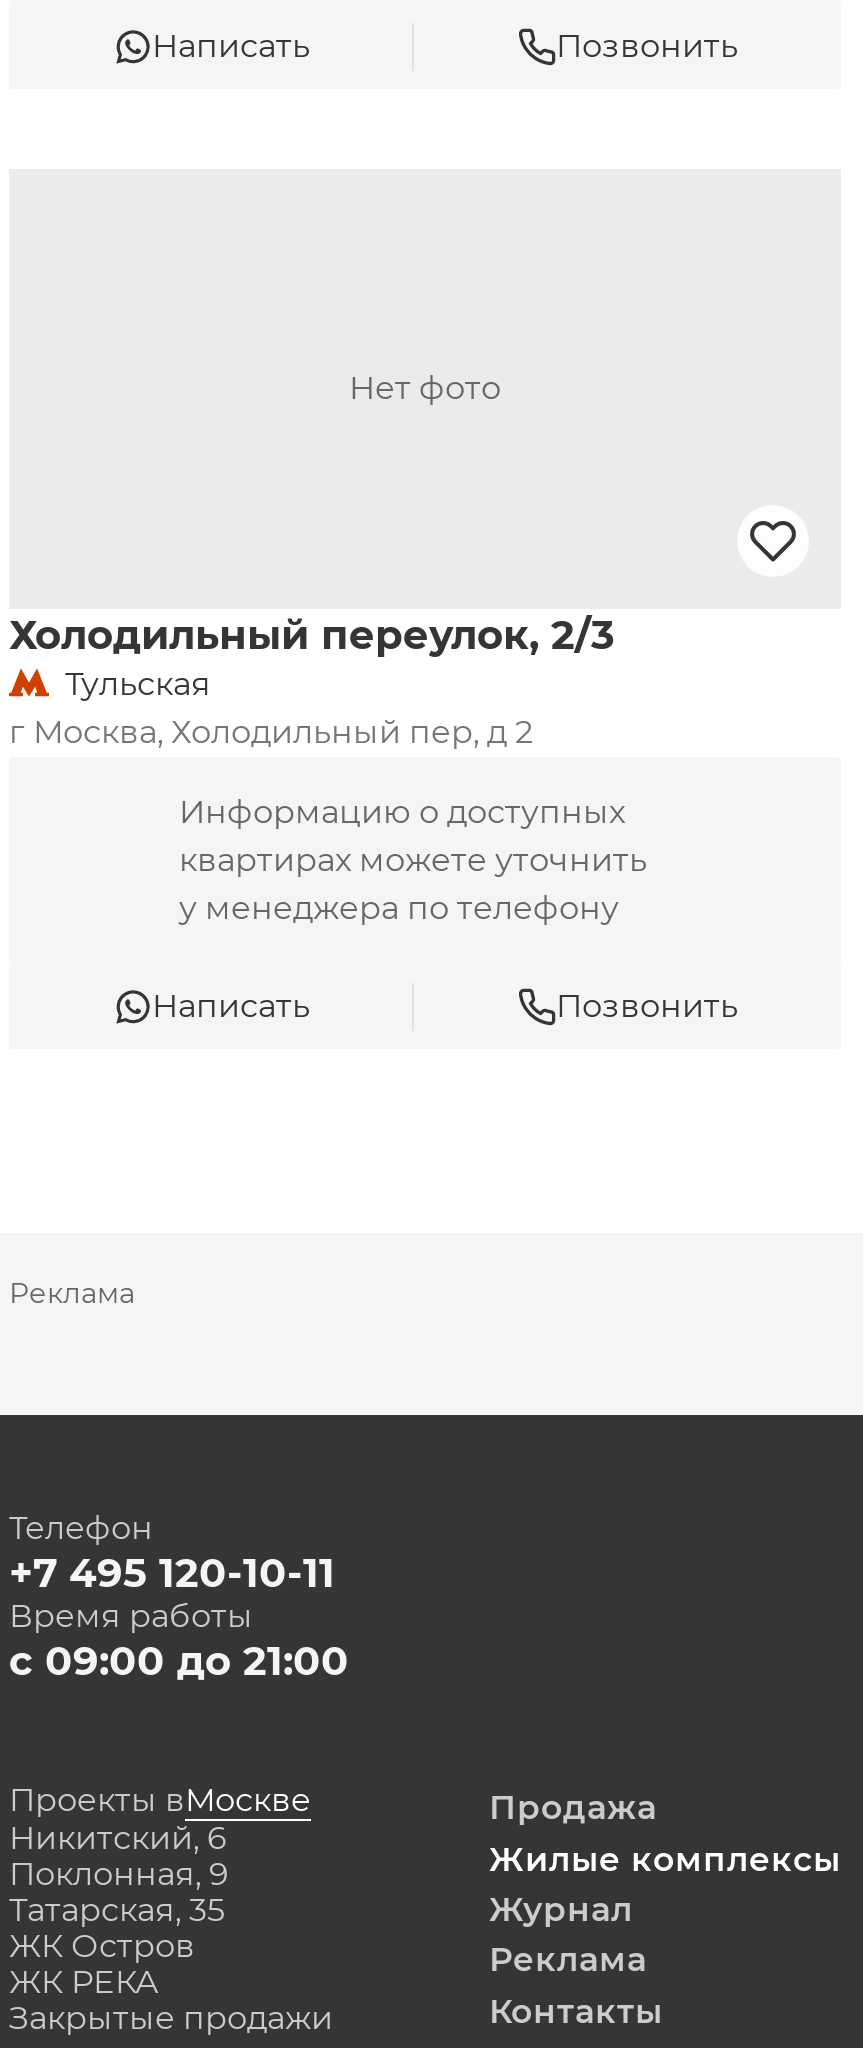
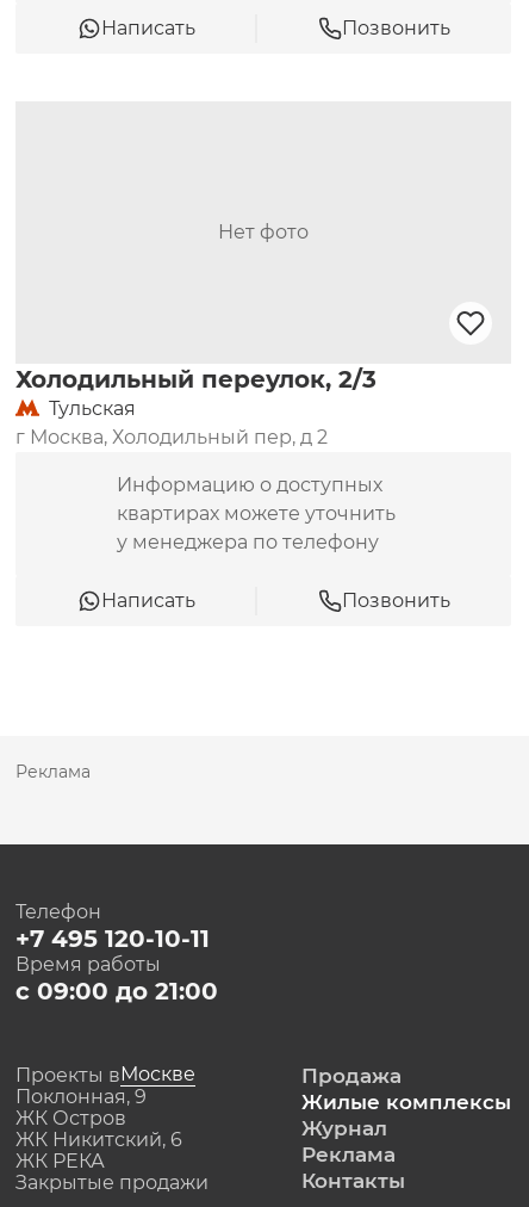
[9,1819,227,1857] Никитский, 6 -> none
[9,1891,225,1929] Татарская, 35 -> none
none -> [15,1128,182,1151] ЖК Никитский, 6
moved [9,1927,195,1965] -> [15,1107,126,1129]: ЖК Остров

